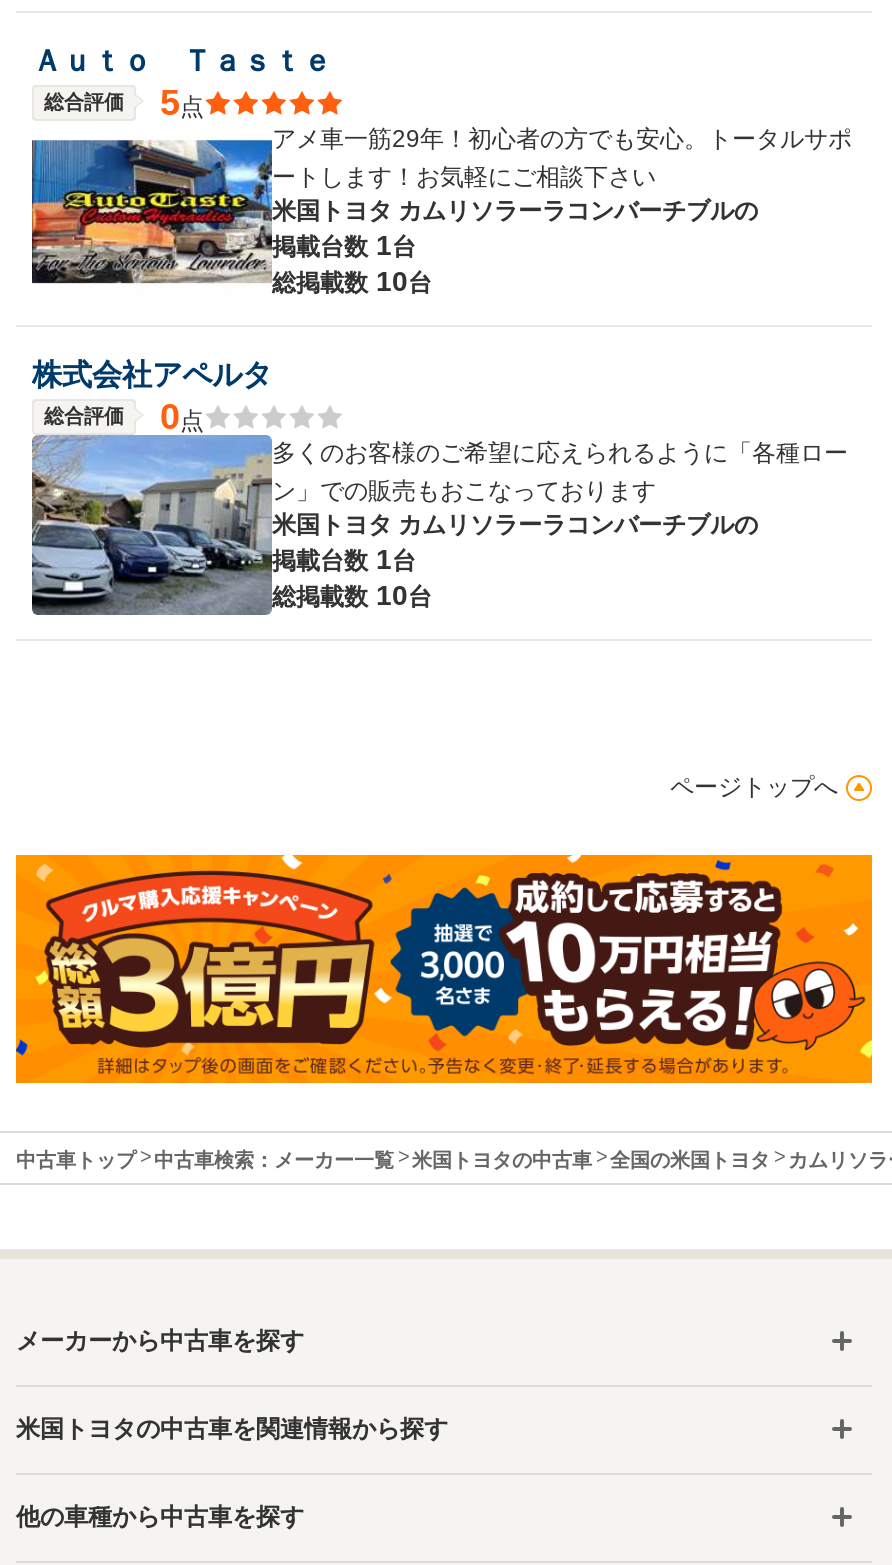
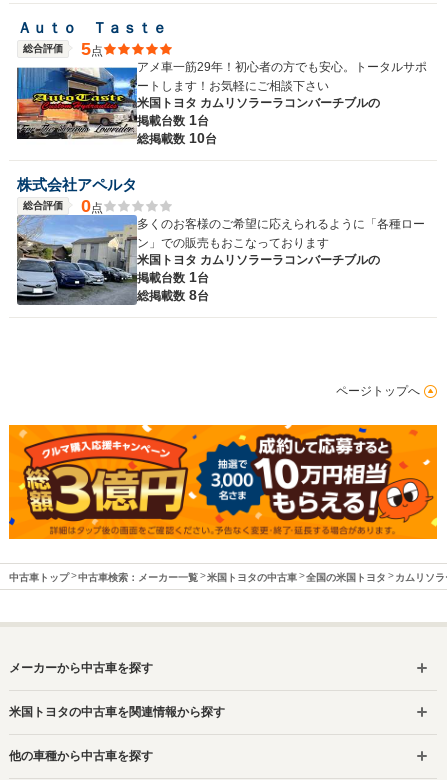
[272,578,432,610] 総掲載数 10台 -> [137,287,209,303] 総掲載数 8台

